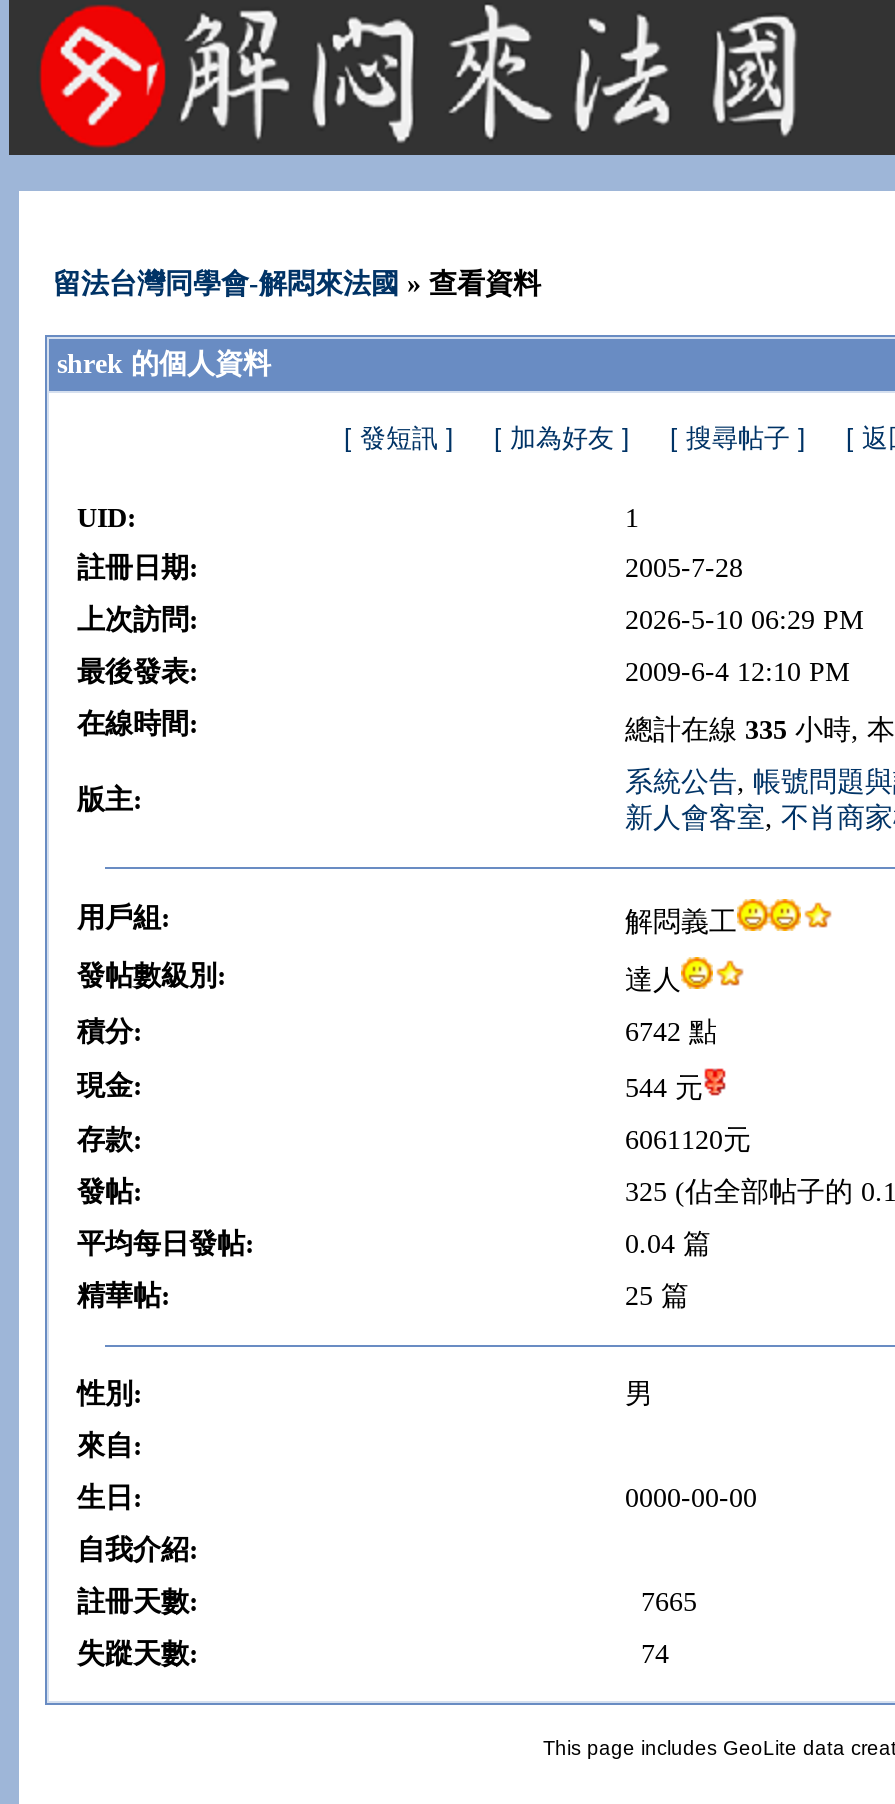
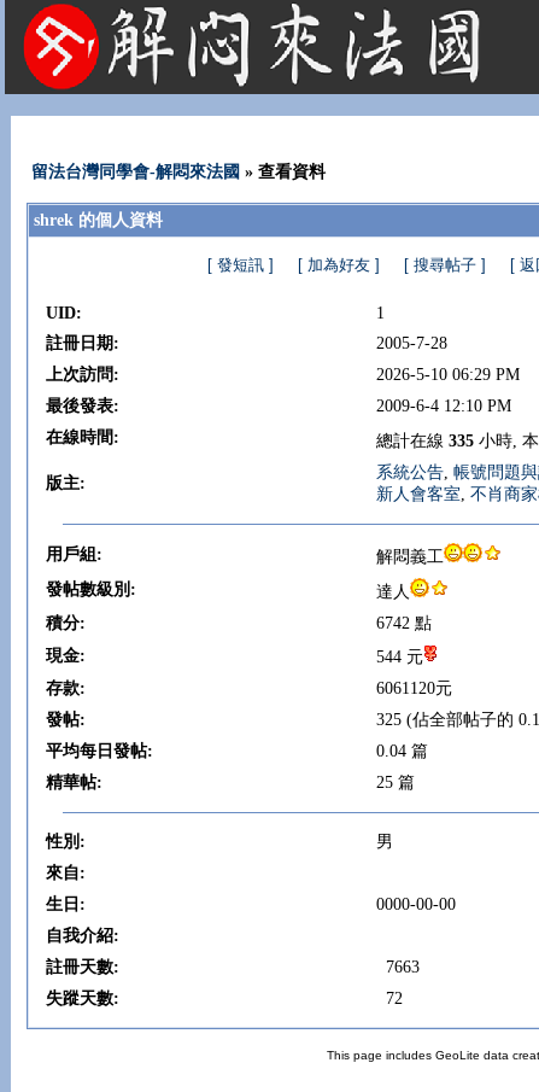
[625,1587,697,1617] 7665 -> [376,958,420,976] 7663
[625,1639,669,1669] 74 -> [376,989,403,1008] 72

